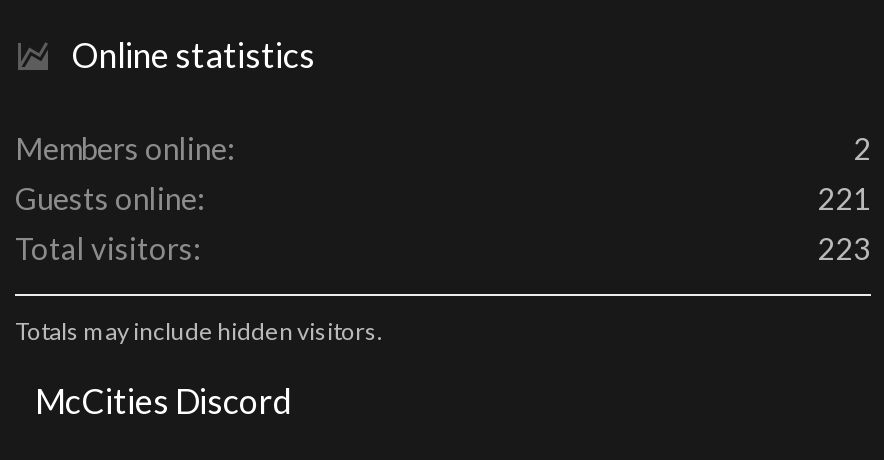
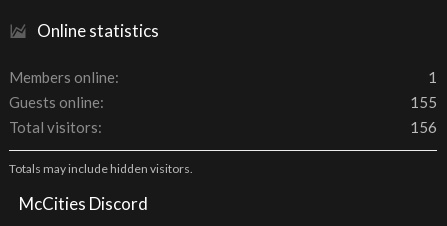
[853,130,871,166] 2 -> [428,68,437,86] 1
[817,180,871,216] 221 -> [410,93,437,111] 155
[817,230,871,266] 223 -> [410,118,437,136] 156

